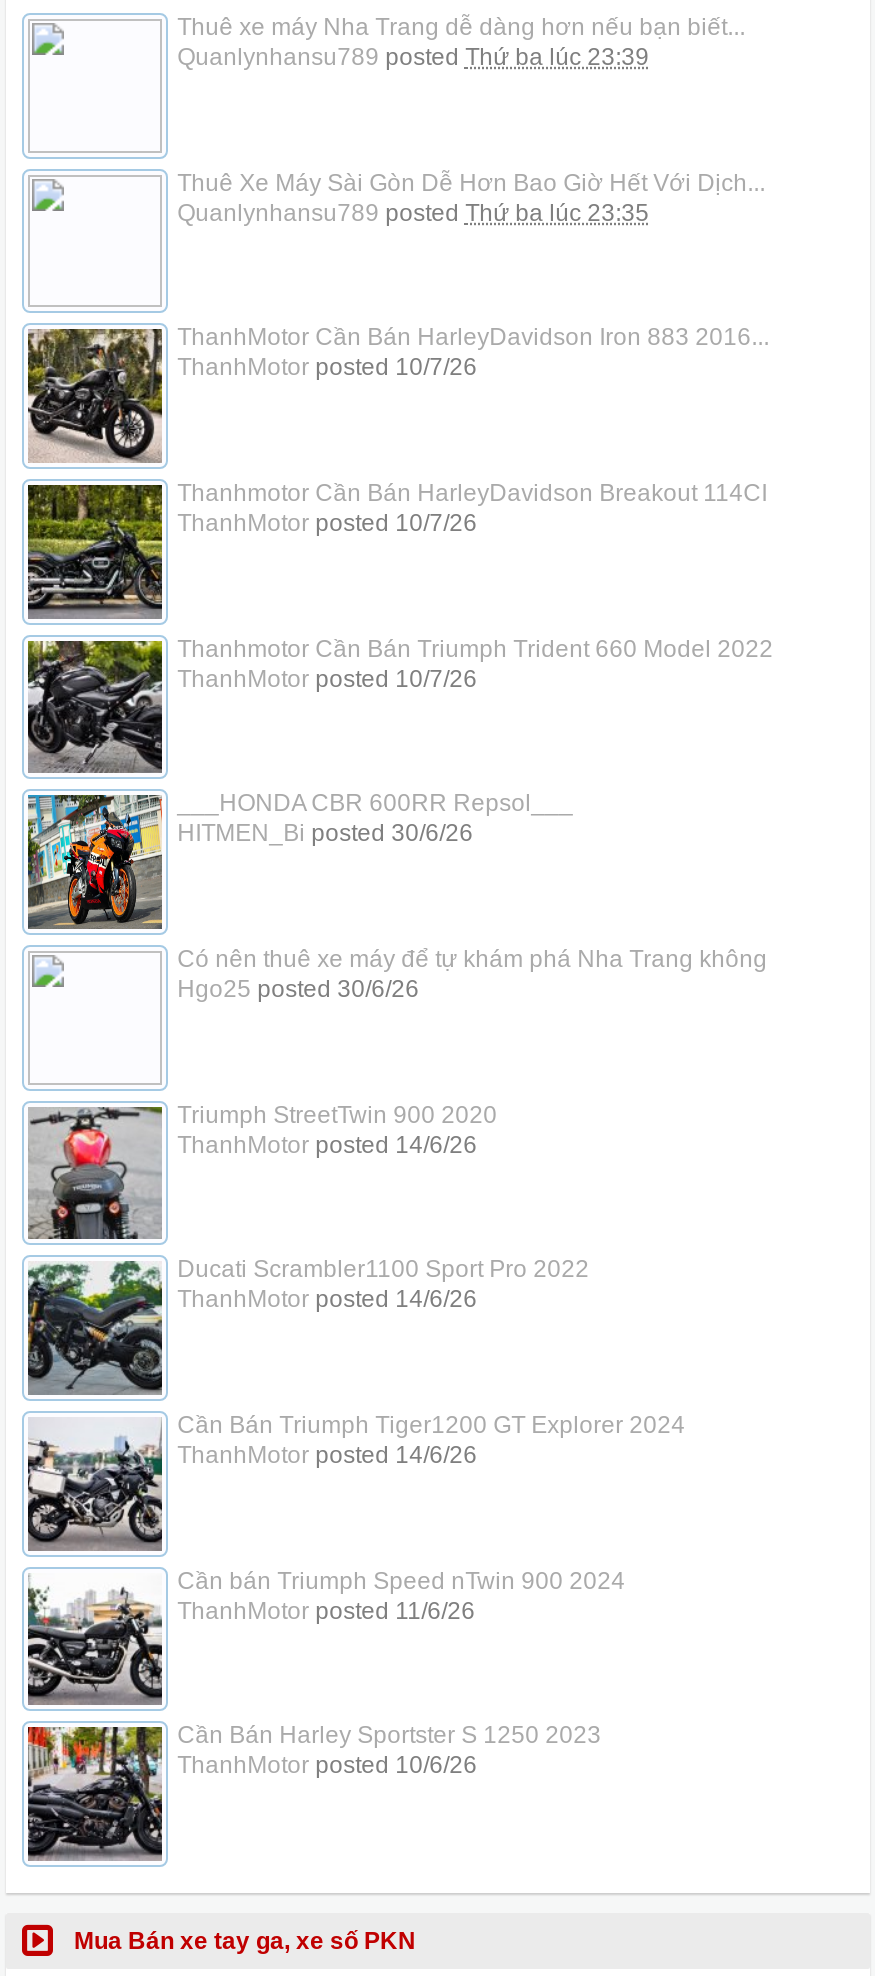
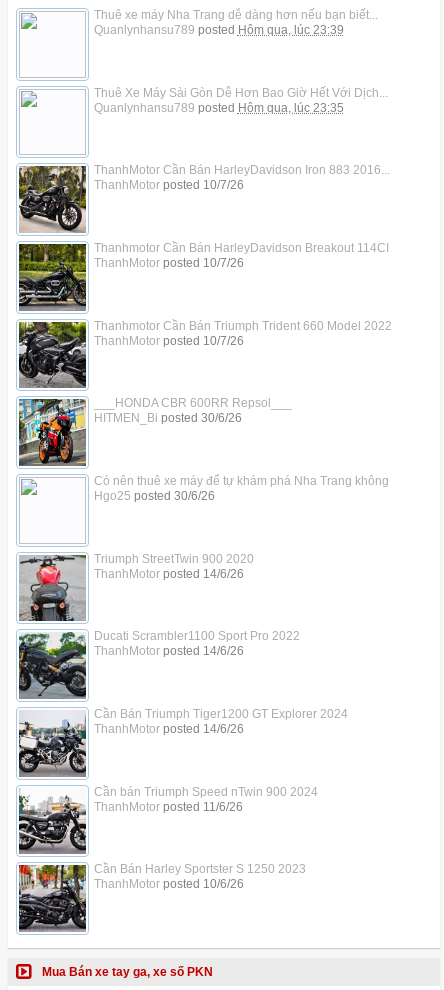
[177,43,649,71] Quanlynhansu789 posted Thứ ba lúc 23:39 -> [94,23,344,37] Quanlynhansu789 posted Hôm qua, lúc 23:39
[177,198,649,226] Quanlynhansu789 posted Thứ ba lúc 23:35 -> [94,101,344,115] Quanlynhansu789 posted Hôm qua, lúc 23:35

